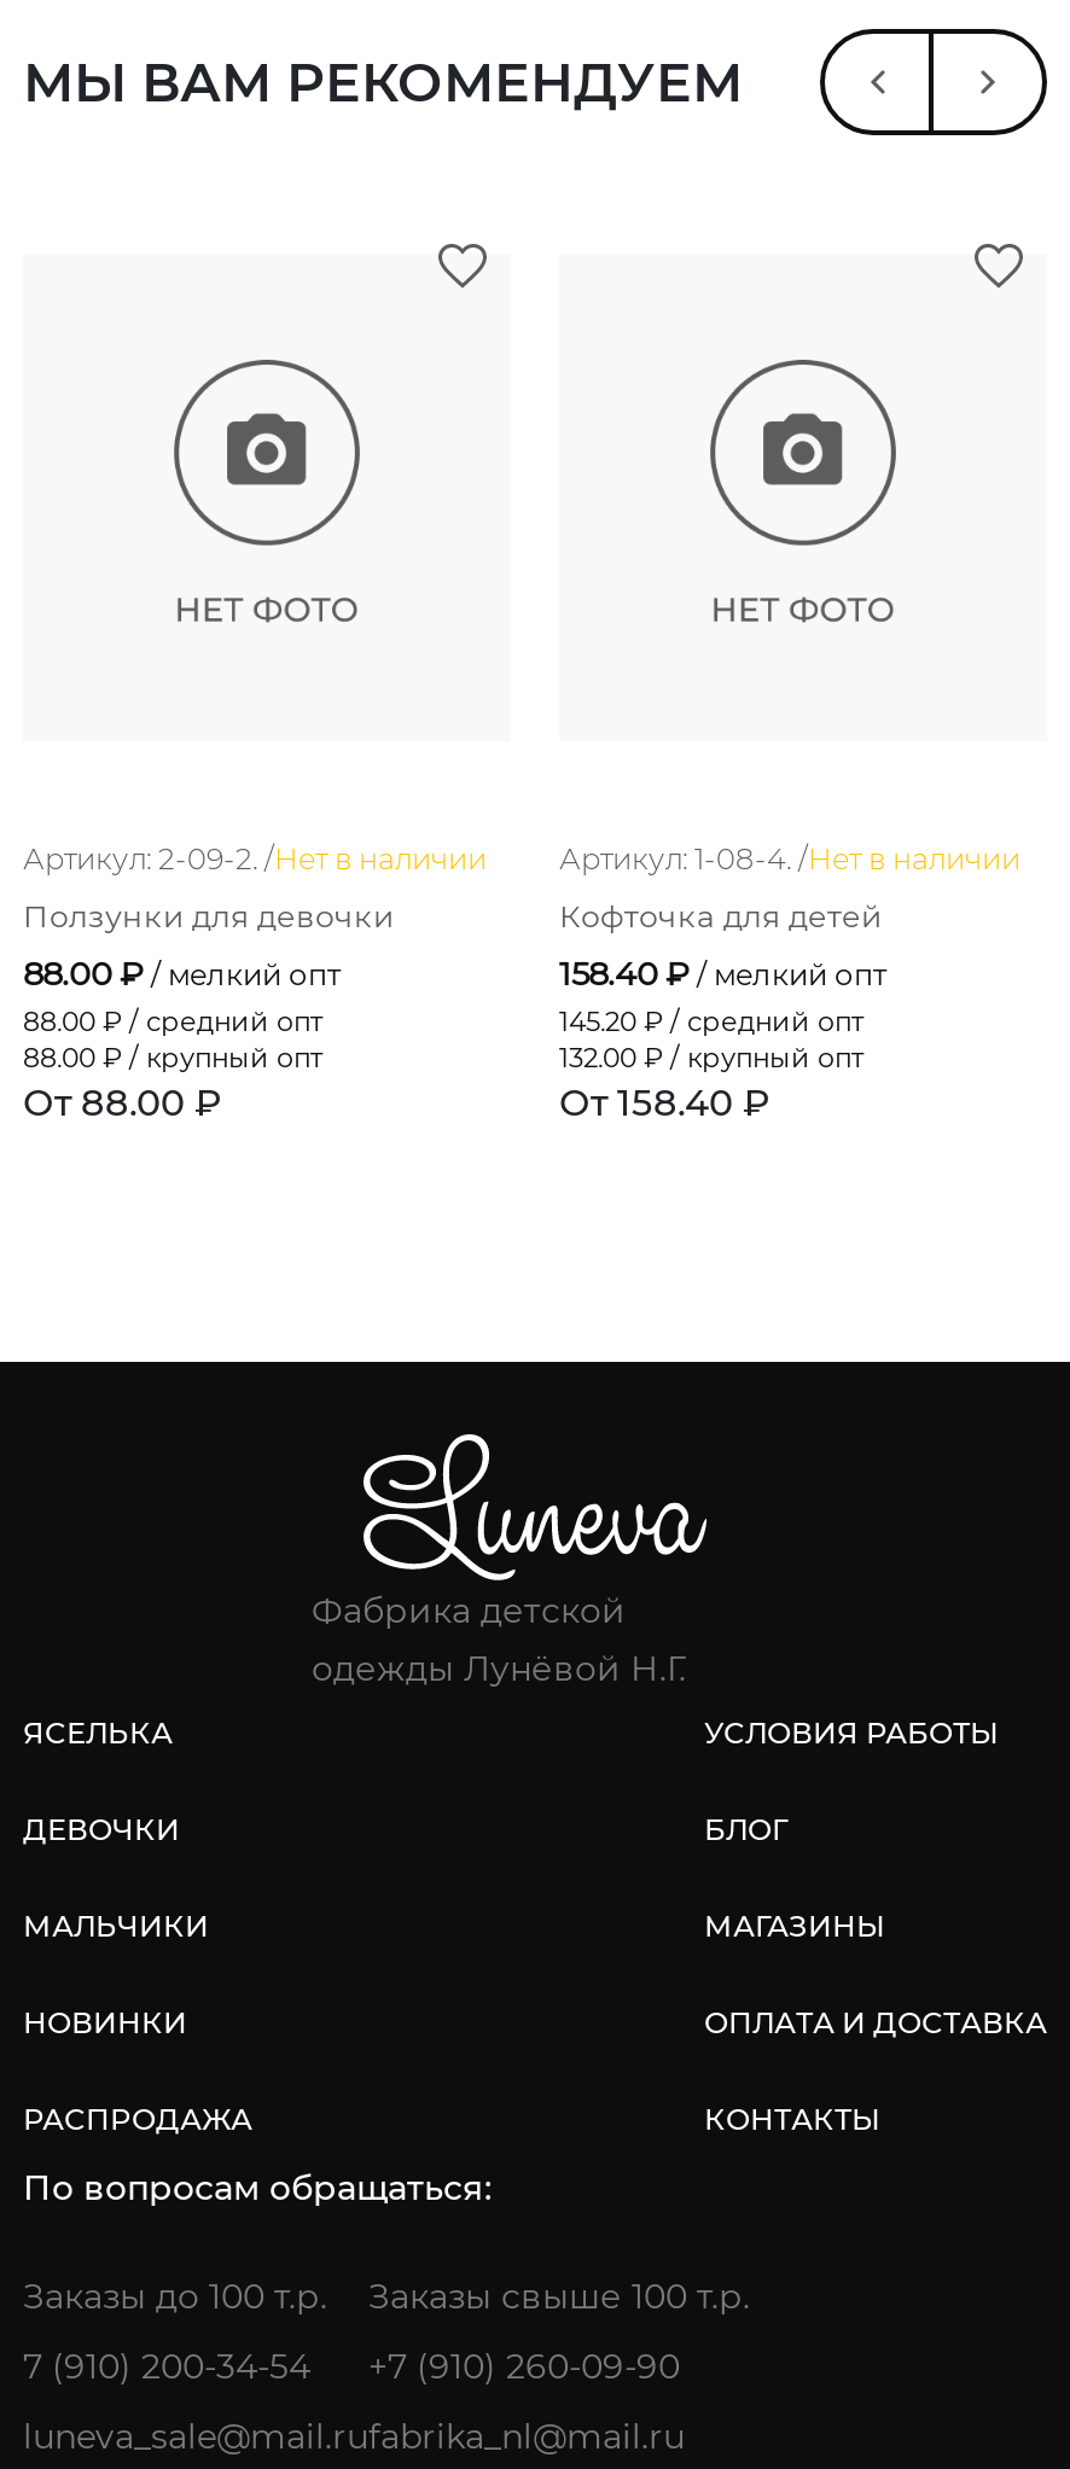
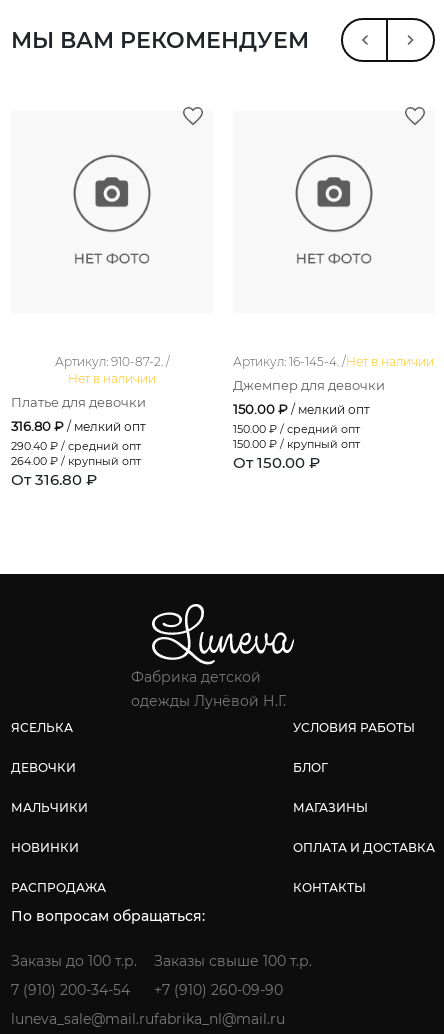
[23,840,487,876] Артикул: 2-09-2. /Нет в наличии -> [54,354,169,386] Артикул: 910-87-2. / | Нет в наличии
[559,840,1020,876] Артикул: 1-08-4. /Нет в наличии -> [233,354,434,369] Артикул: 16-145-4. /Нет в наличии
[23,898,395,934] Ползунки для девочки -> [11,395,146,410] Платье для девочки
[559,898,883,934] Кофточка для детей -> [233,378,385,393] Джемпер для девочки
[23,953,342,1125] 88.00 ₽ / мелкий опт | 88.00 ₽ / средний опт | 88.00 ₽ / крупный опт | От 88.00 ₽ -> [11,418,146,489] 316.80 ₽ / мелкий опт | 290.40 ₽ / средний опт | 264.00 ₽ / крупный опт | От 316.80 ₽
[559,953,888,1125] 158.40 ₽ / мелкий опт | 145.20 ₽ / средний опт | 132.00 ₽ / крупный опт | От 158.40 ₽ -> [233,401,370,472] 150.00 ₽ / мелкий опт | 150.00 ₽ / средний опт | 150.00 ₽ / крупный опт | От 150.00 ₽

